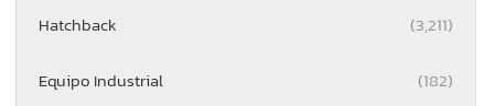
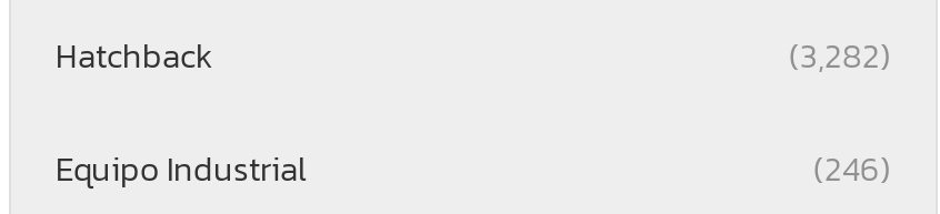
[410,11,453,37] (3,211) -> [789,29,891,80] (3,282)
[418,67,453,92] (182) -> [813,142,891,193] (246)

